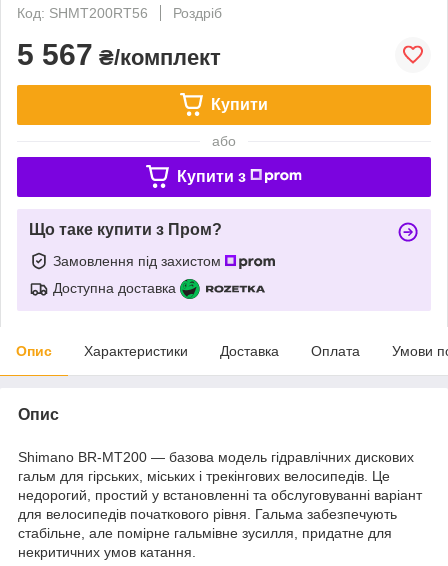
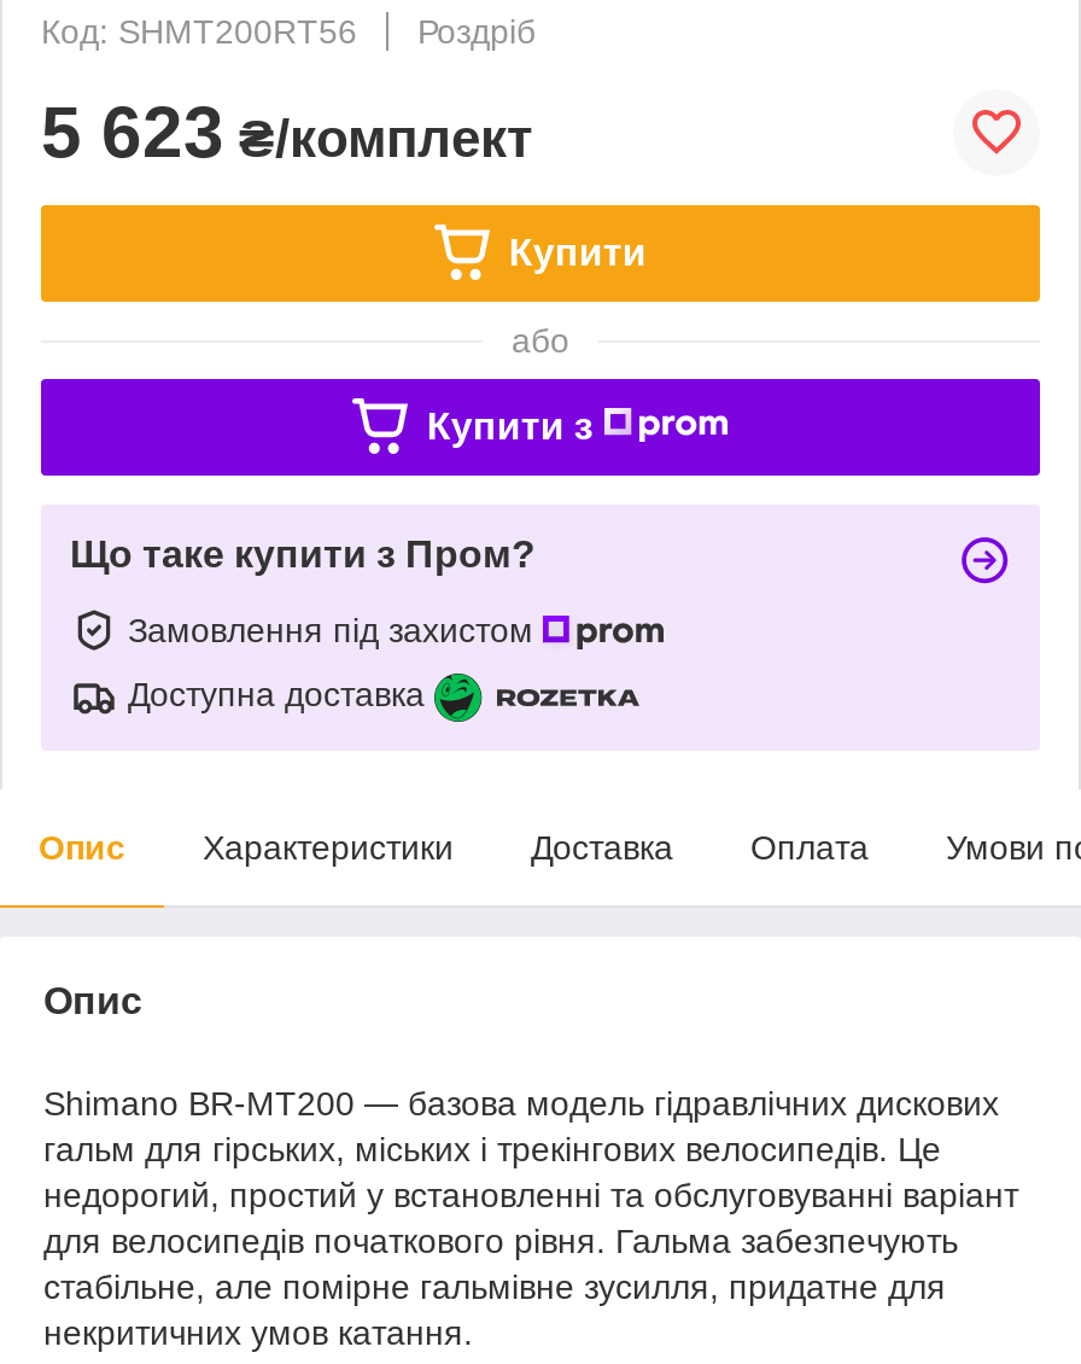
[17,38,221,71] 5 567 ₴/комплект -> [41,91,533,171] 5 623 ₴/комплект

